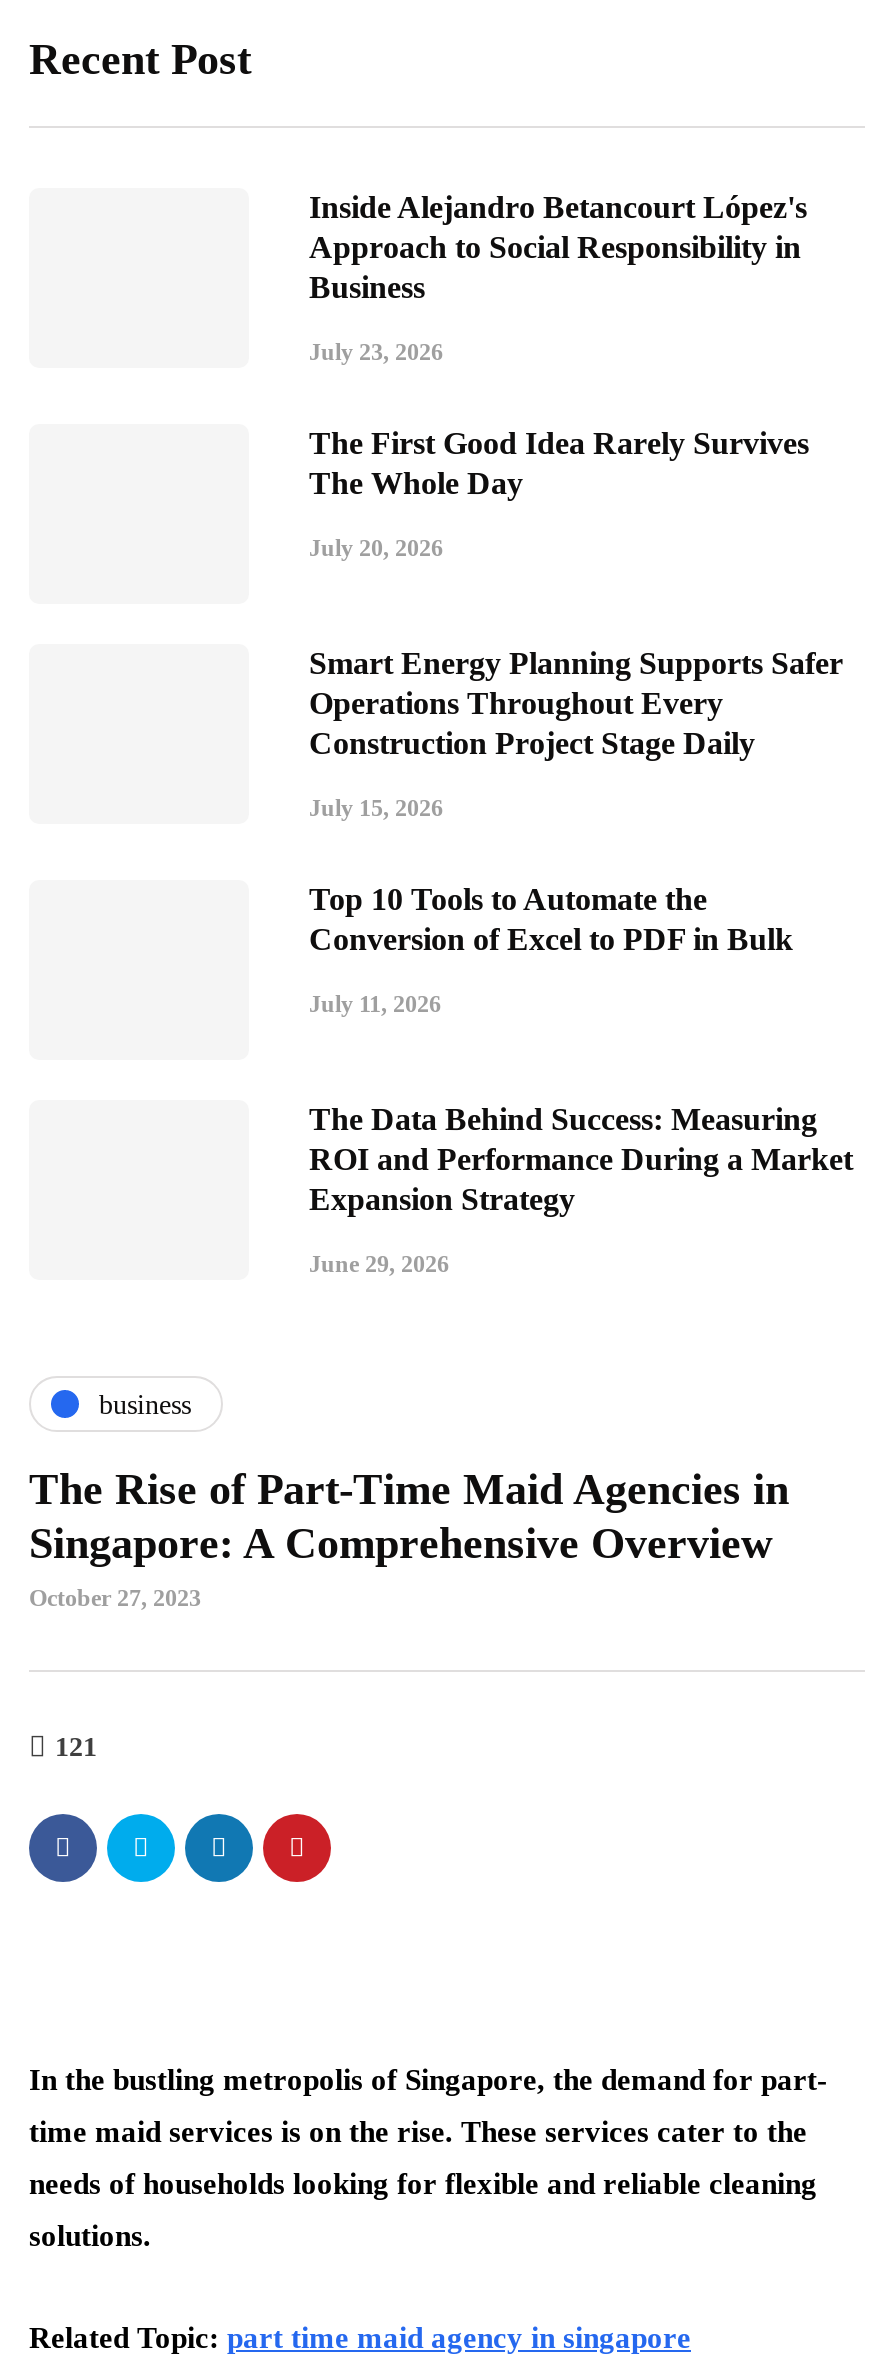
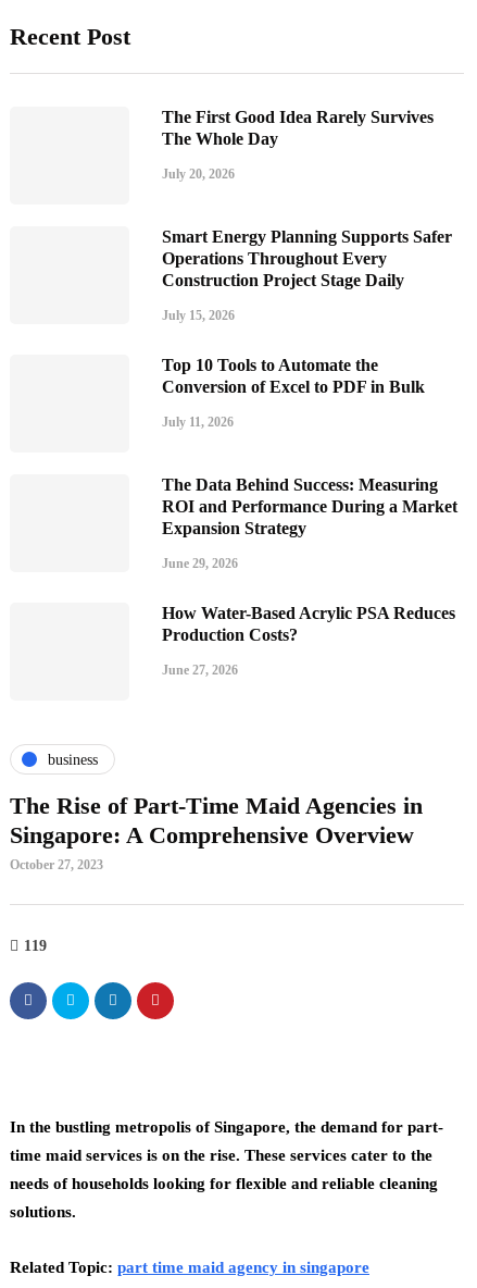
[309,190,807,366] Inside Alejandro Betancourt López's | Approach to Social Responsibility in | Business | July 23, 2026 -> none
moved [309,426,853,1278] -> [162,108,457,571]: The First Good Idea Rarely Survives | The Whole Day | July 20, 2026 | ... | Expansion Strategy | June 29, 2026
none -> [162,604,455,678] How Water-Based Acrylic PSA Reduces | Production Costs? | June 27, 2026
[55,1732,97,1762] 121 -> [24,938,47,954] 119

